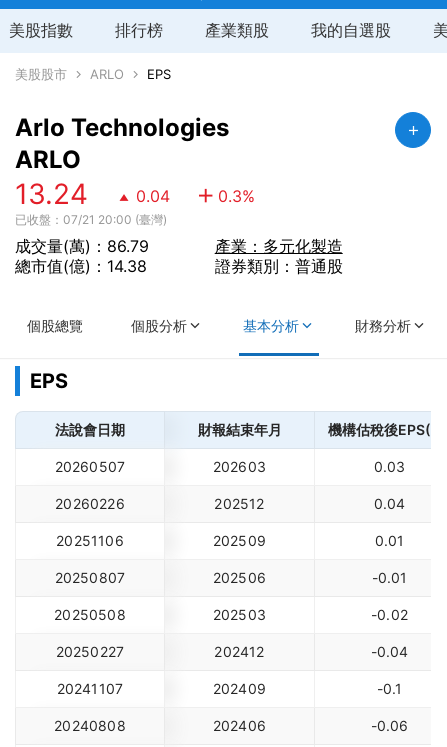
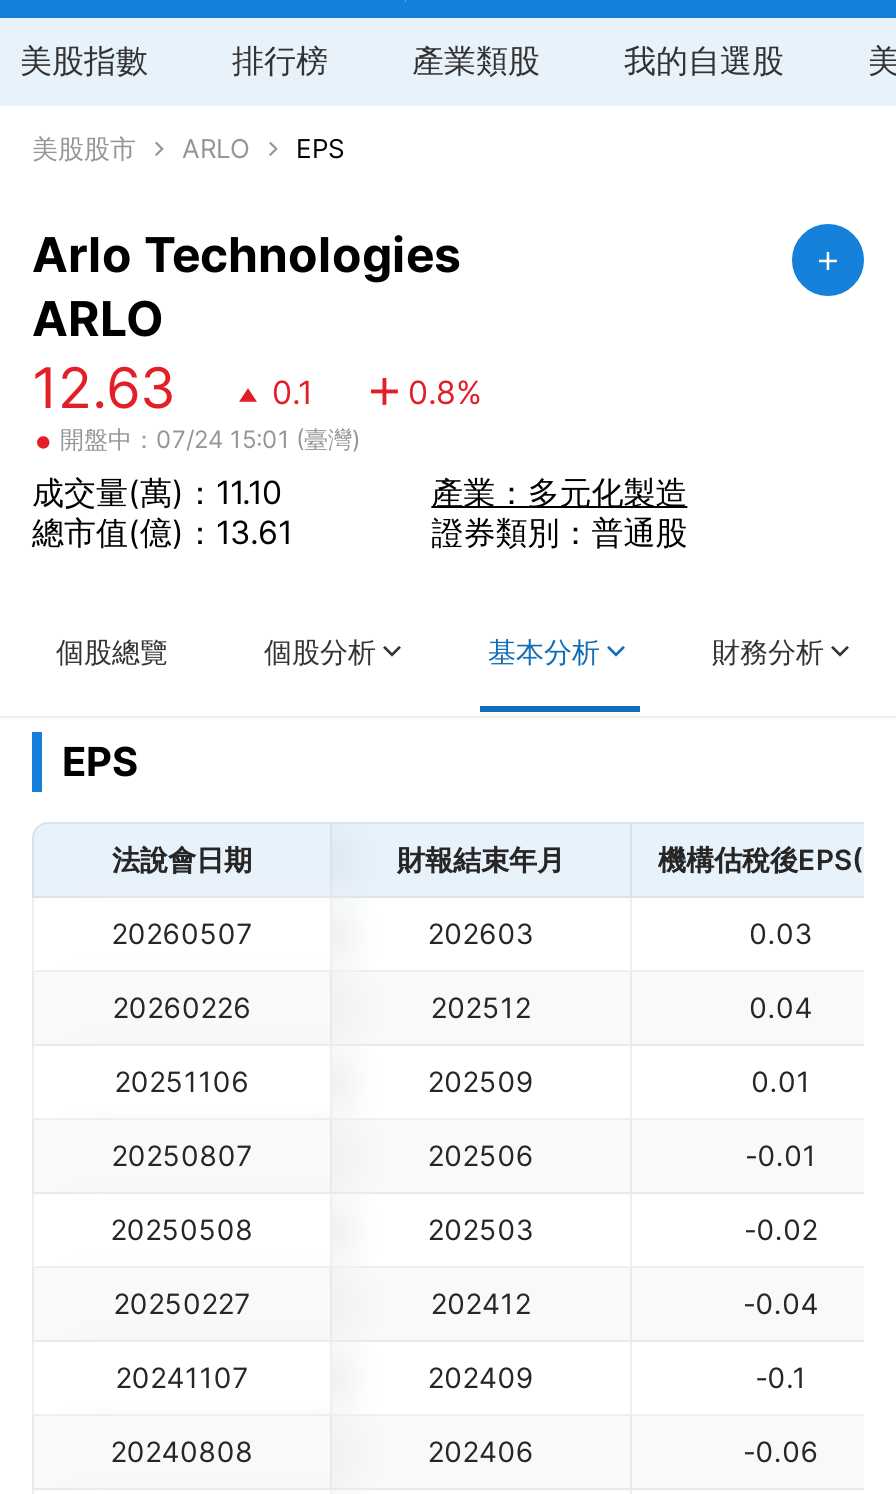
[15,177,255,276] 13.24 | 0.04 | 0.3% | 已收盤：07/21 20:00 (臺灣) | 成交量(萬)：86.79 | 總市值(億)：14.38 -> [32,354,482,552] 12.63 | 0.1 | 0.8% | •開盤中：07/24 15:01 (臺灣) | 成交量(萬)：11.10 | 總市值(億)：13.61

